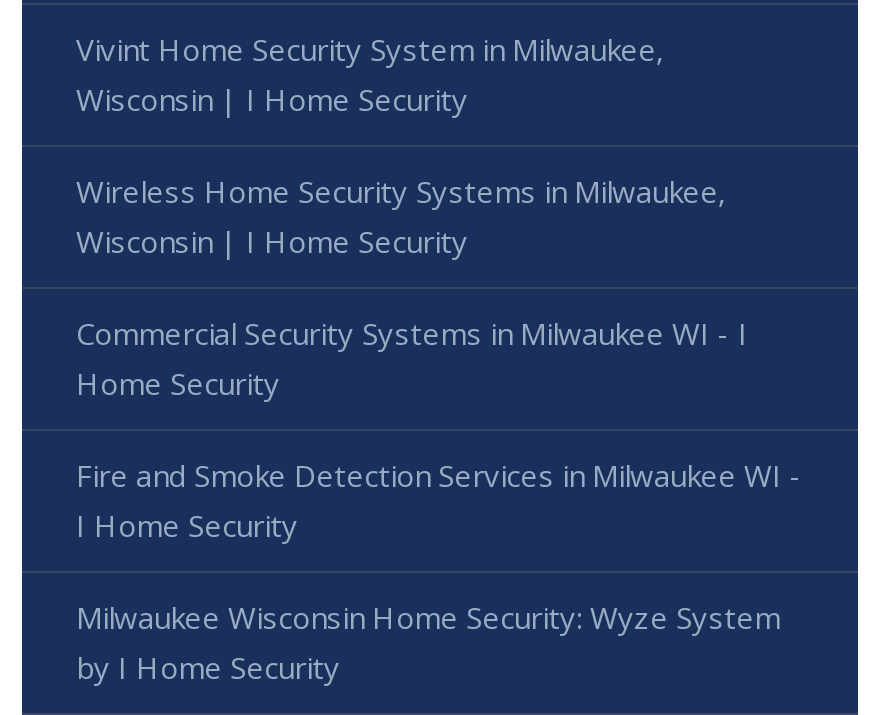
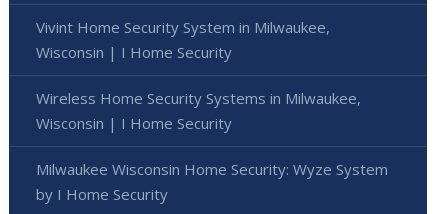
[76,313,802,545] Commercial Security Systems in Milwaukee WI - I | Home Security | Fire and Smoke Detection Services in Milwaukee WI - | I Home Security -> none

